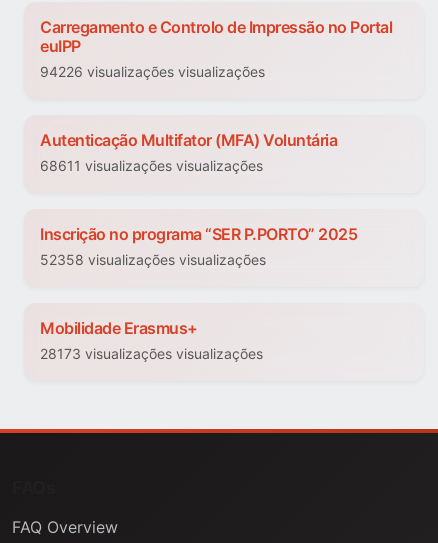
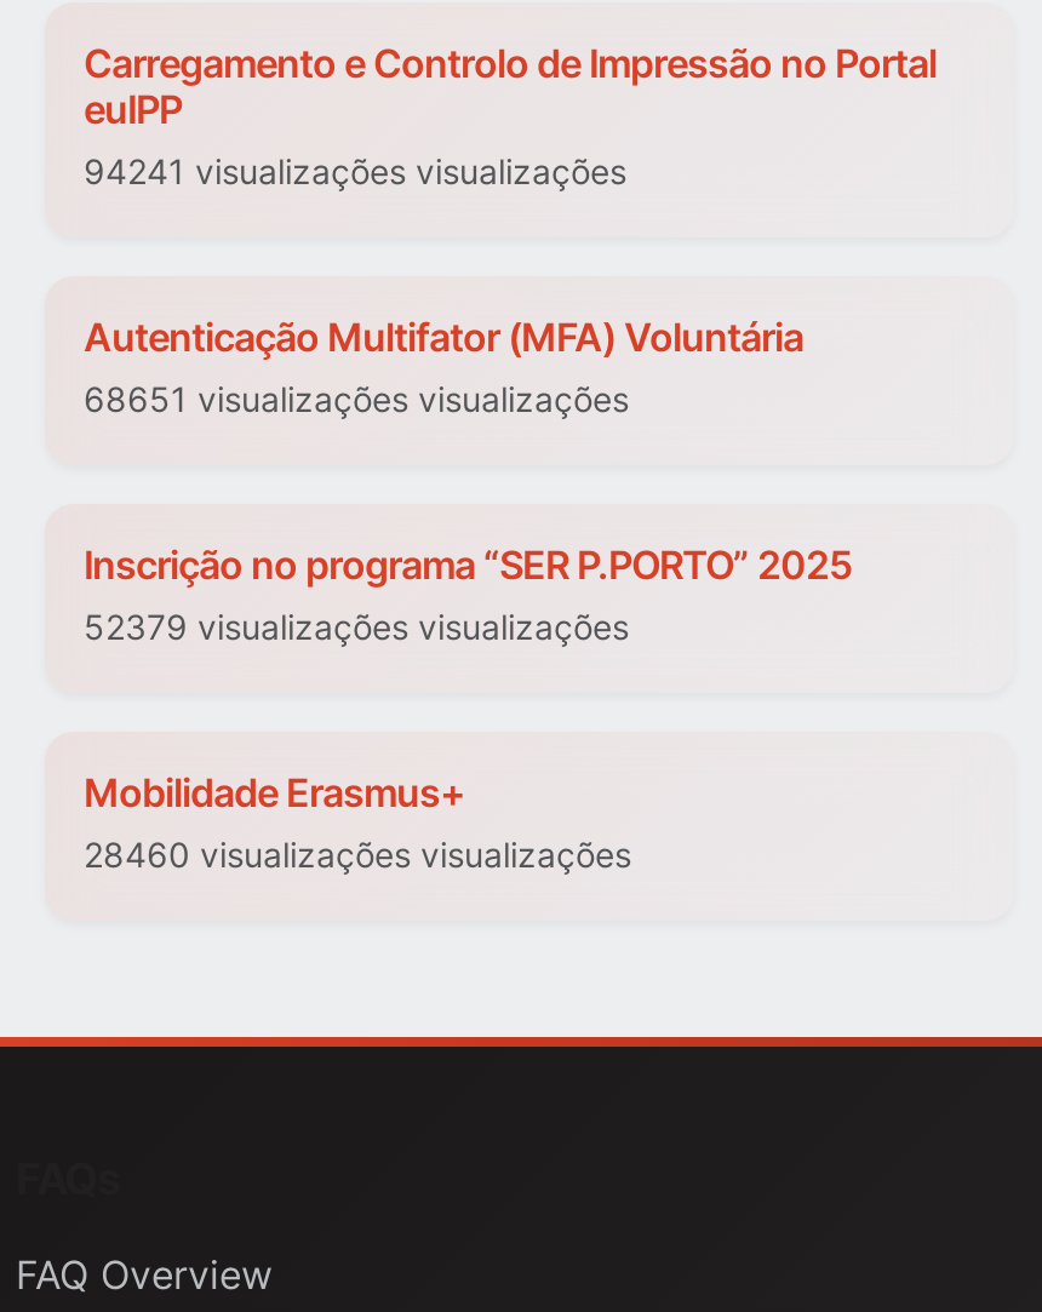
[40,63,265,80] 94226 visualizações visualizações -> [84,151,626,193] 94241 visualizações visualizações
[40,157,263,174] 68611 visualizações visualizações -> [84,379,629,420] 68651 visualizações visualizações
[40,251,266,268] 52358 visualizações visualizações -> [84,607,629,648] 52379 visualizações visualizações
[40,345,263,362] 28173 visualizações visualizações -> [84,835,631,876] 28460 visualizações visualizações

